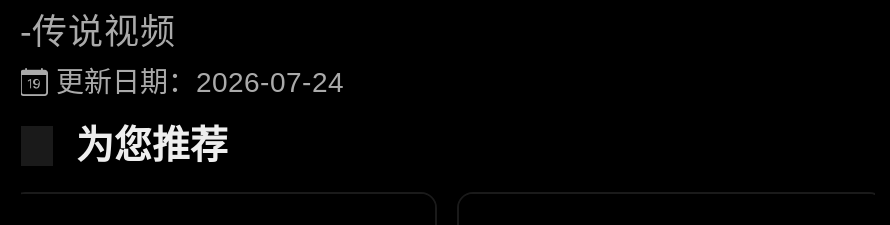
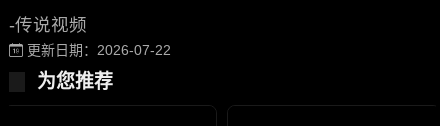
[48,66,344,98] 更新日期：2026-07-24 -> [22,42,170,58] 更新日期：2026-07-22

